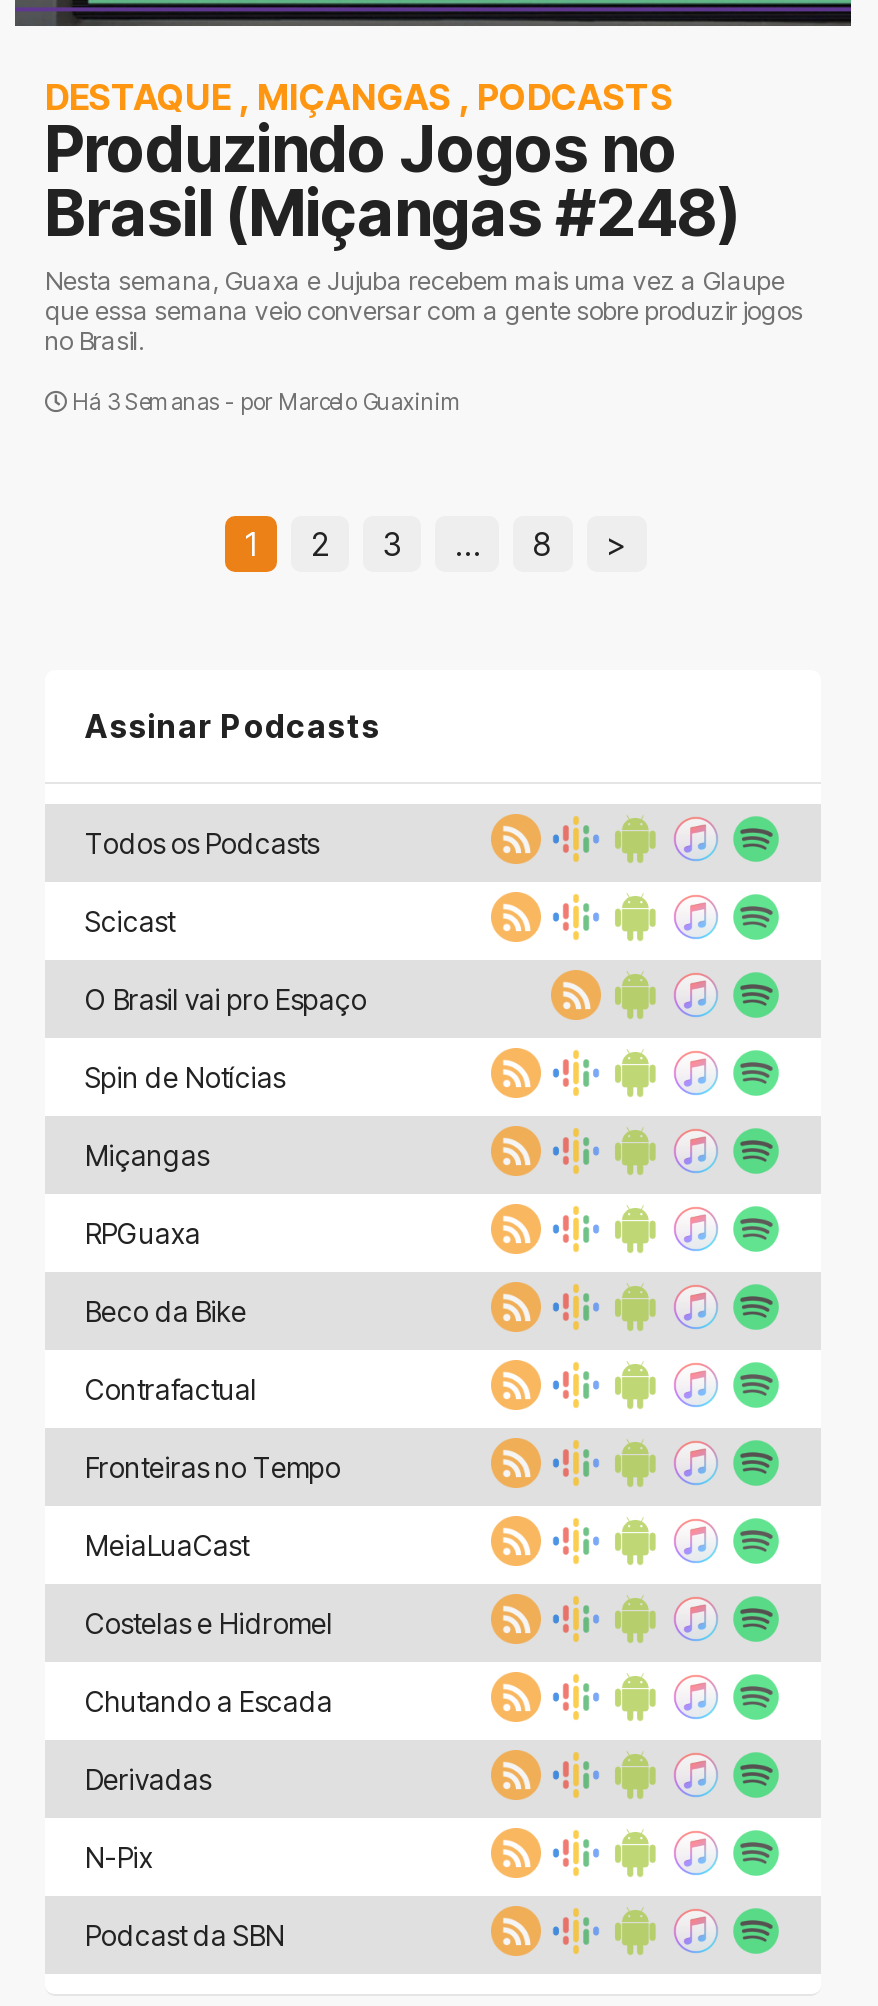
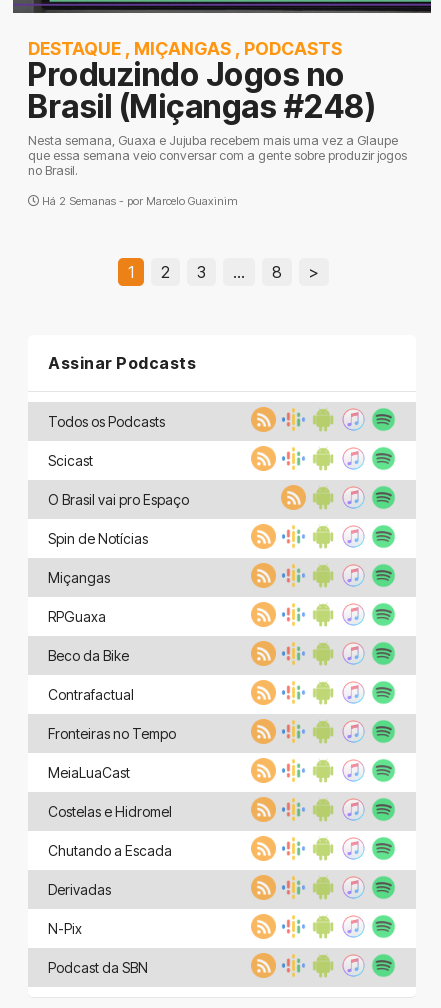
[67,388,463,416] Há 3 Semanas - por Marcelo Guaxinim -> [39,194,238,208] Há 2 Semanas - por Marcelo Guaxinim

